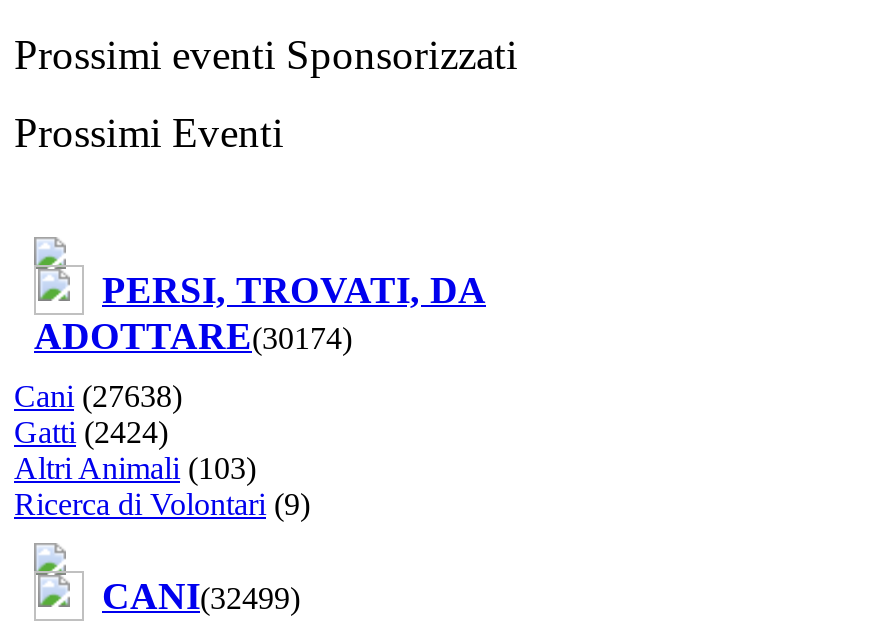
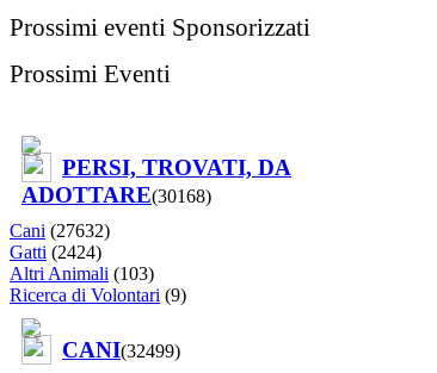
[34,315,352,357] ADOTTARE(30174) -> [21,182,211,207] ADOTTARE(30168)
[14,379,182,413] Cani (27638) -> [10,220,110,241] Cani (27632)

